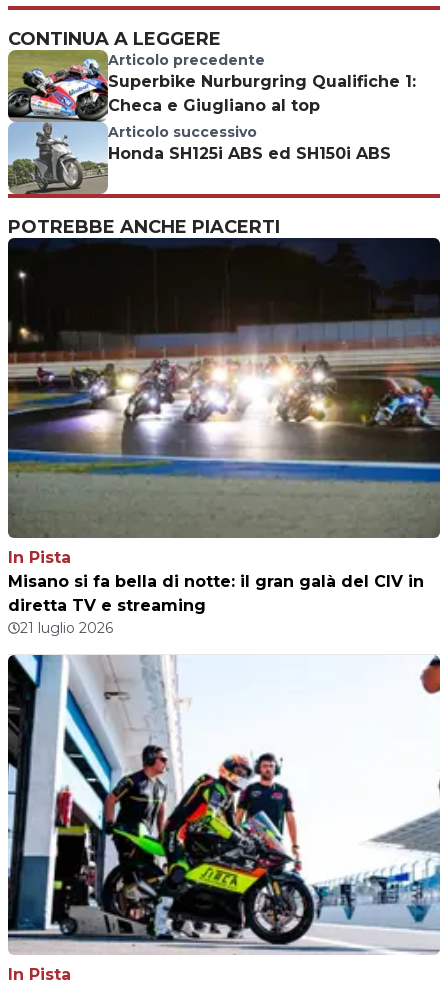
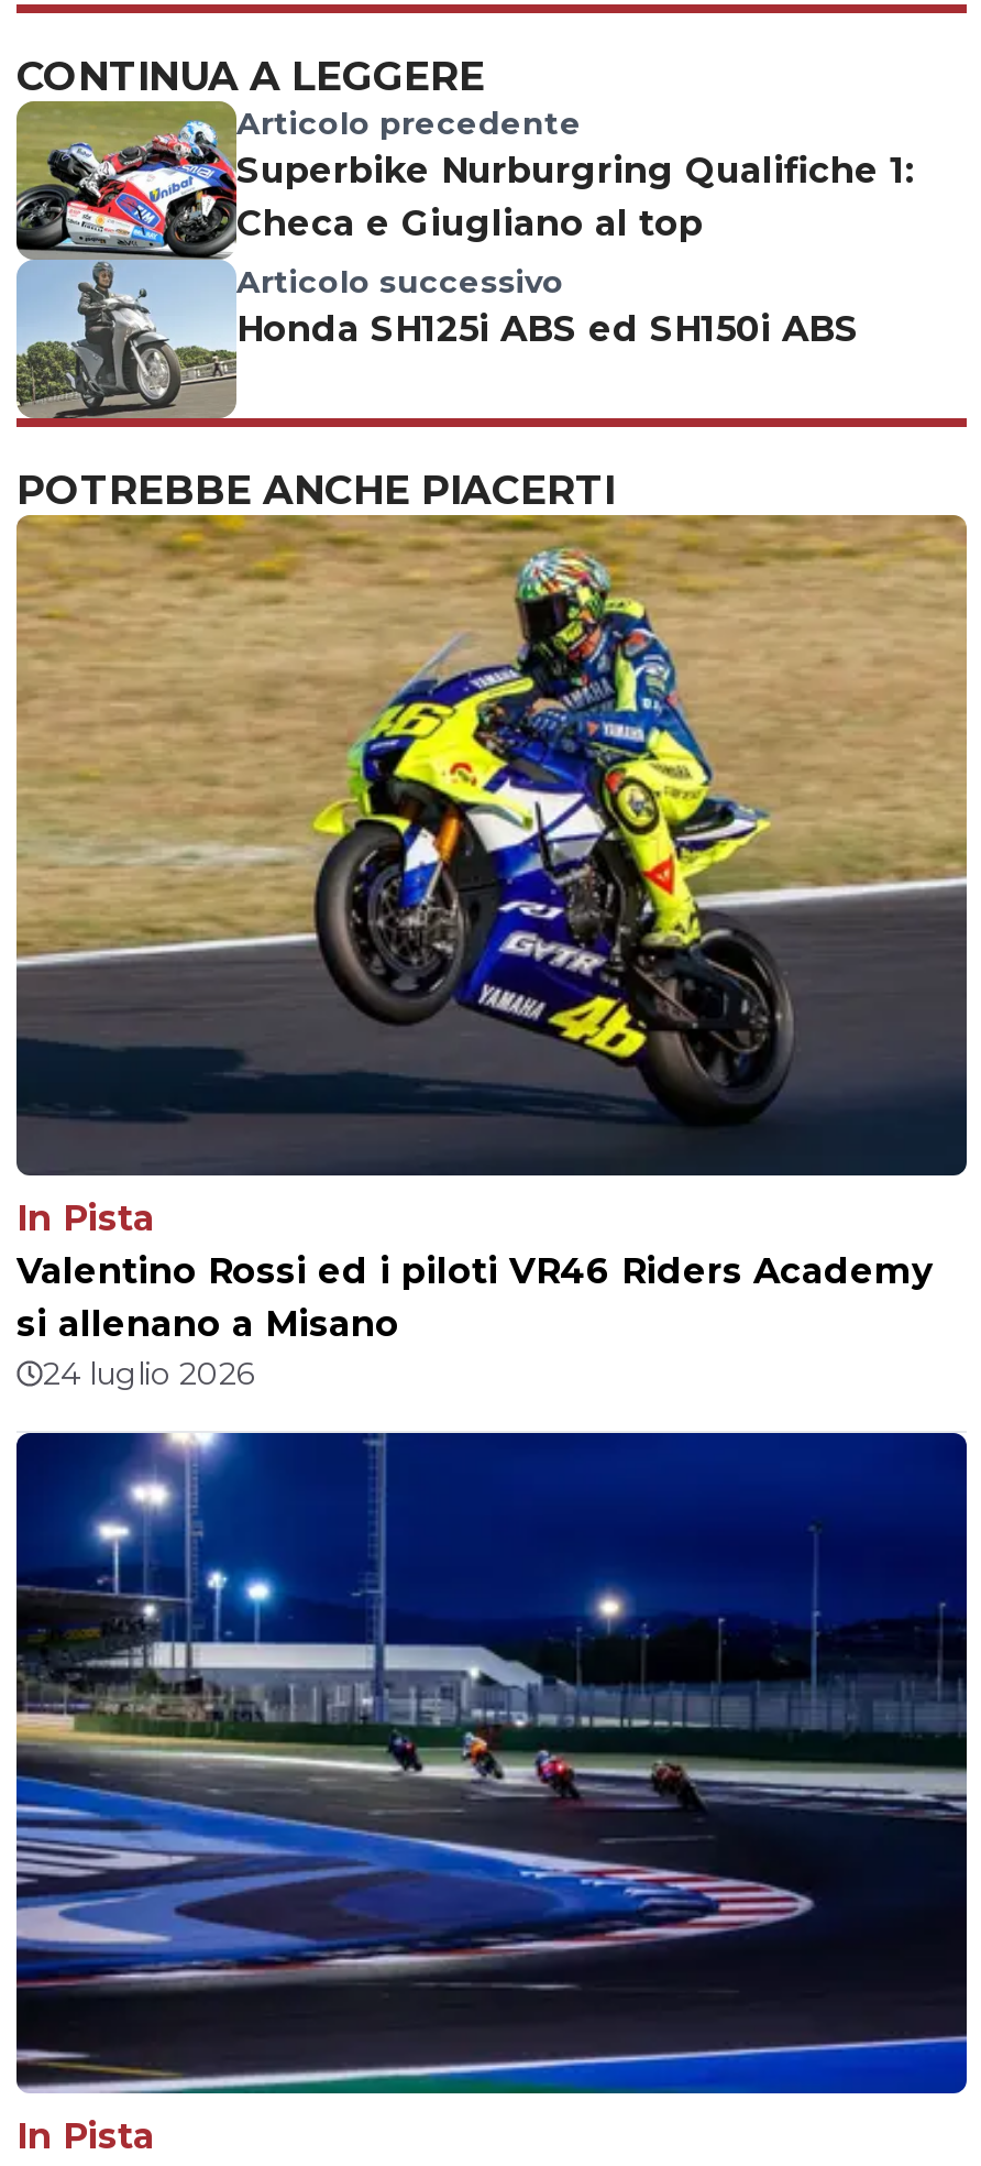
[7,237,441,637] [image] | Misano si fa bella di notte: il gran galà del CIV in | diretta TV e streaming | 21 luglio 2026 -> [14,513,969,1394] [image] | Valentino Rossi ed i piloti VR46 Riders Academy | si allenano a Misano | 24 luglio 2026
[8,654,441,955] [image] -> [14,1431,969,2096] [image]

